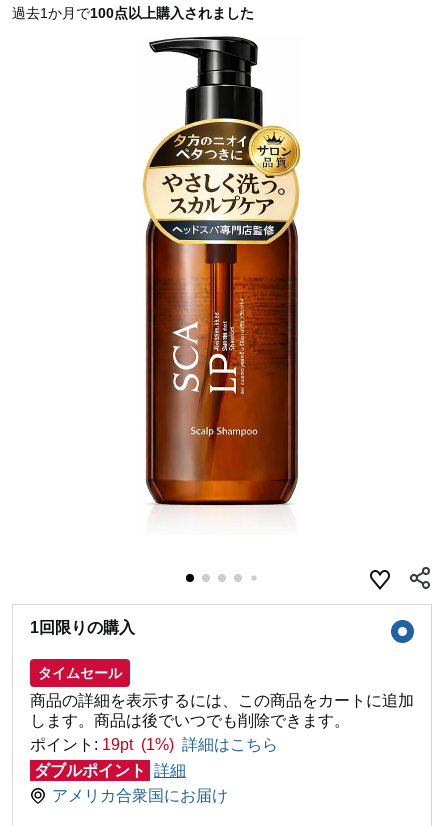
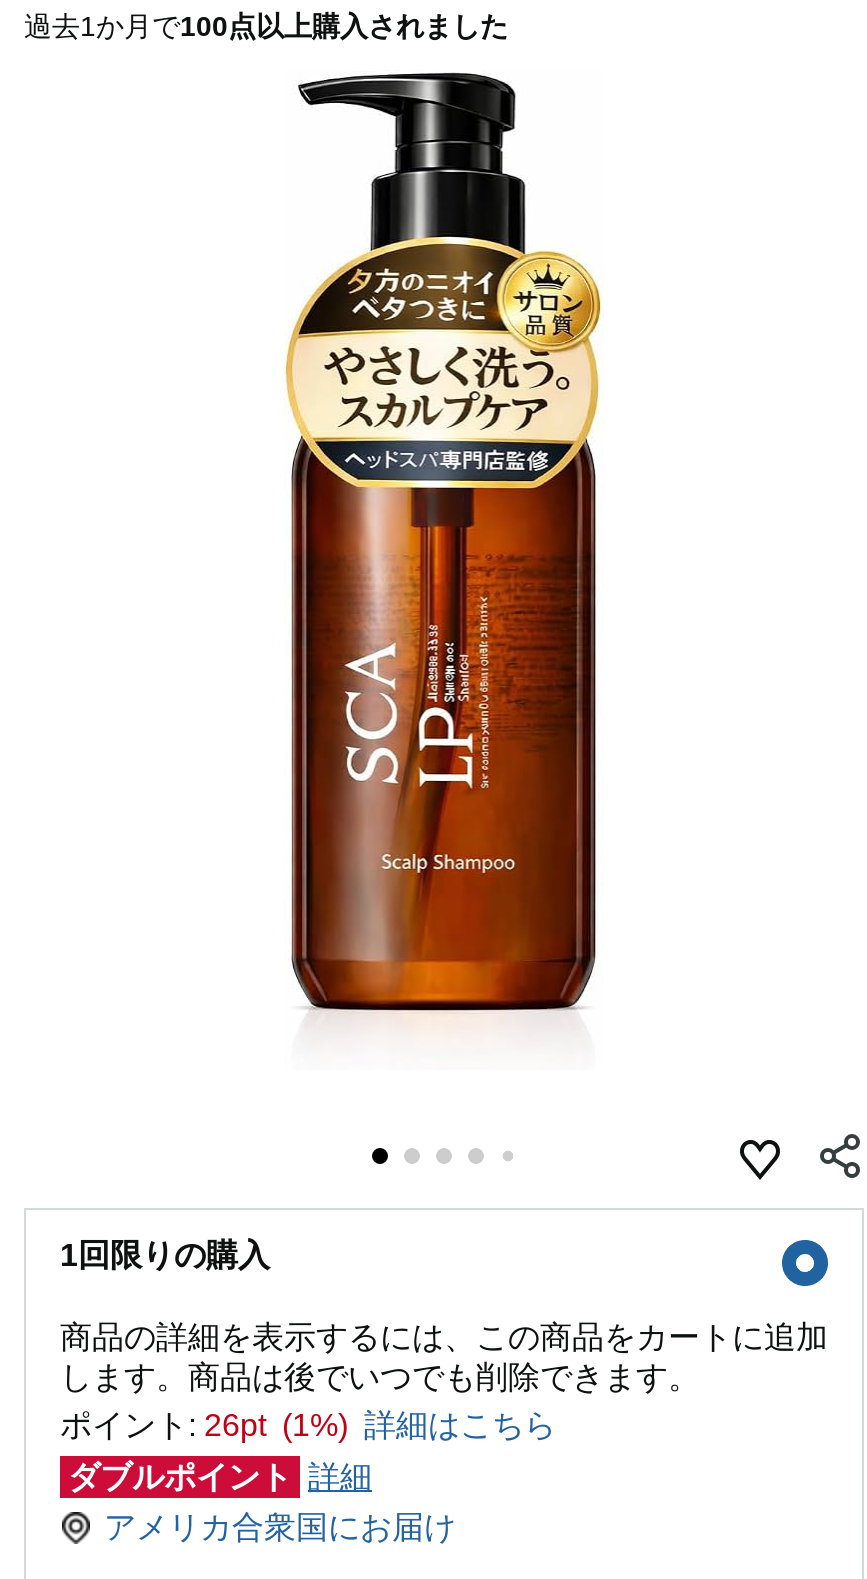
[38,665,122,681] タイムセール -> none
[30,736,278,753] ポイント: 19pt (1%) 詳細はこちら -> [60,1408,556,1442] ポイント: 26pt (1%) 詳細はこちら

